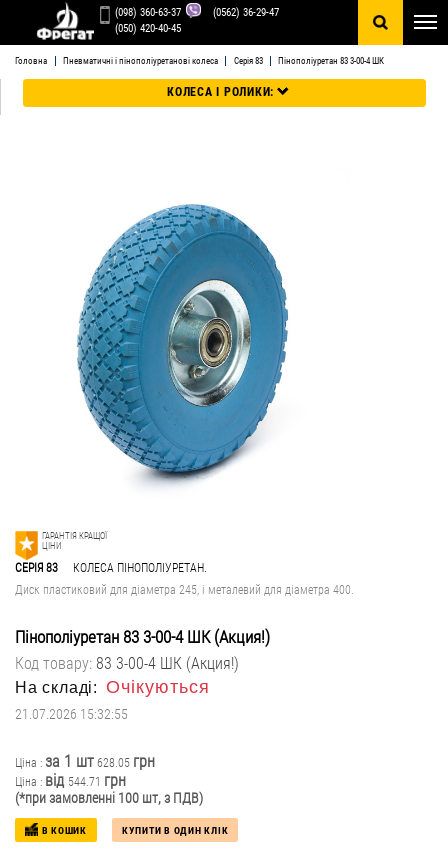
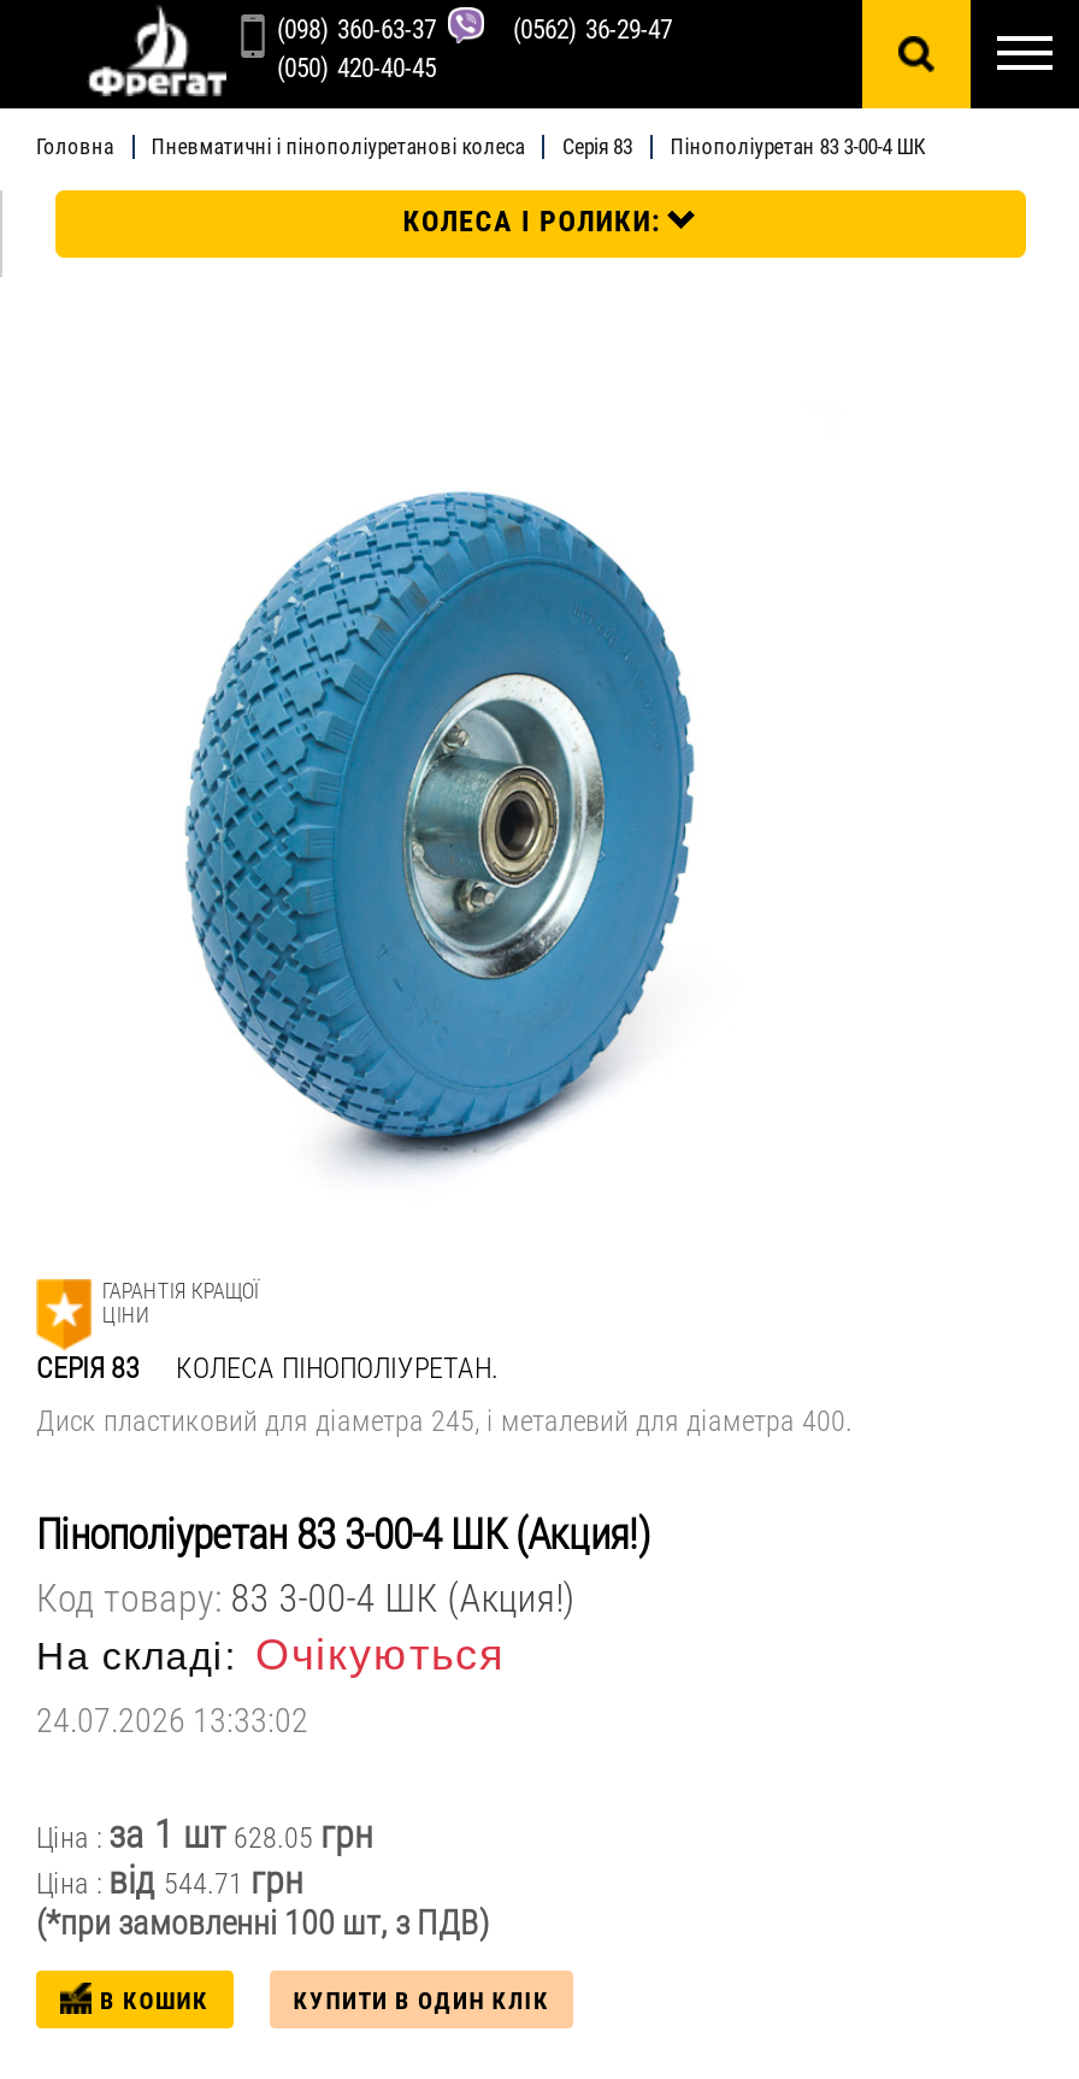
[15,706,128,722] 21.07.2026 15:32:55 -> [36,1701,308,1739] 24.07.2026 13:33:02

